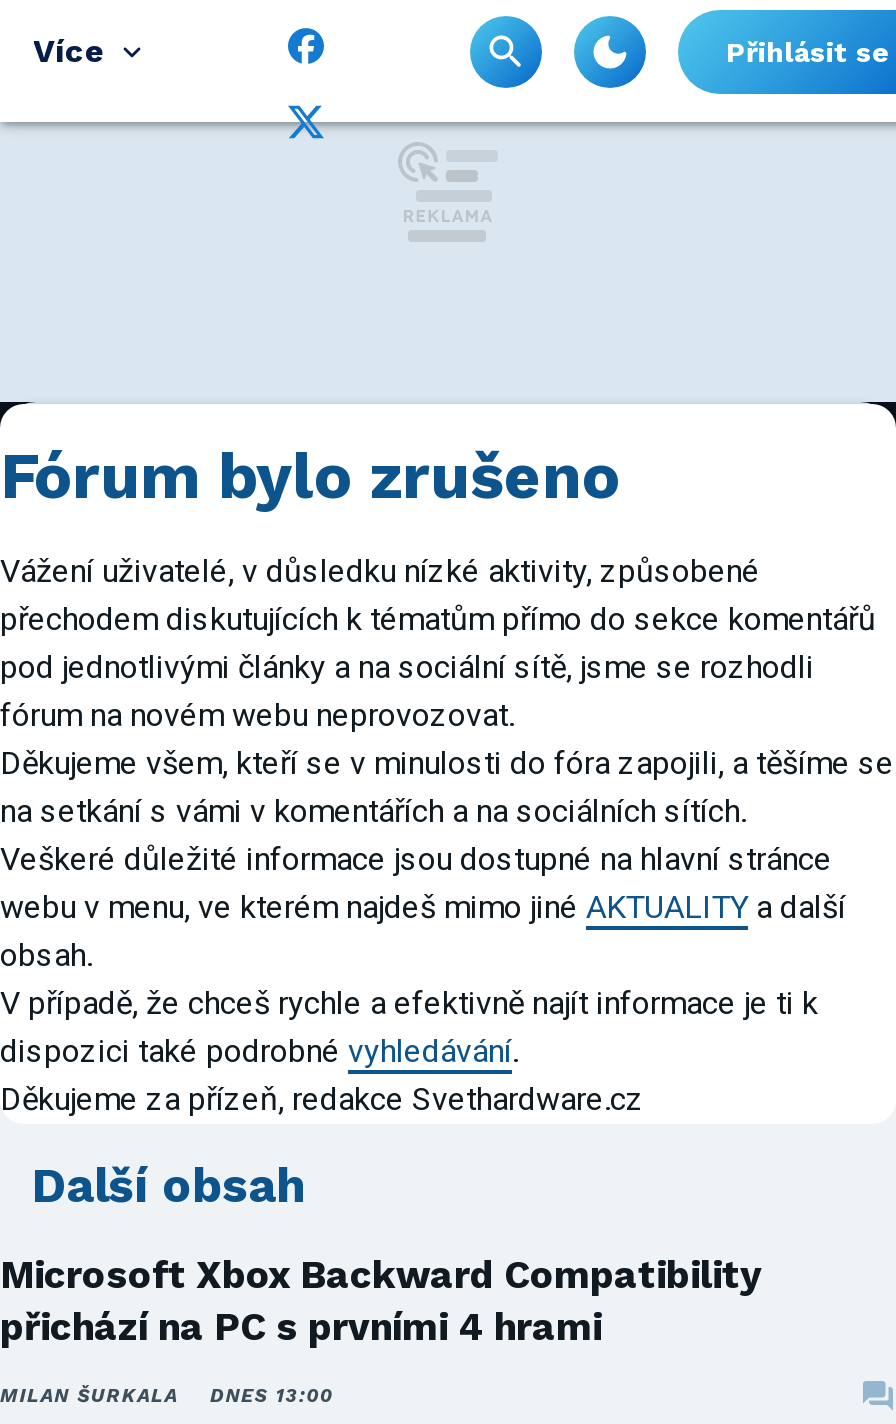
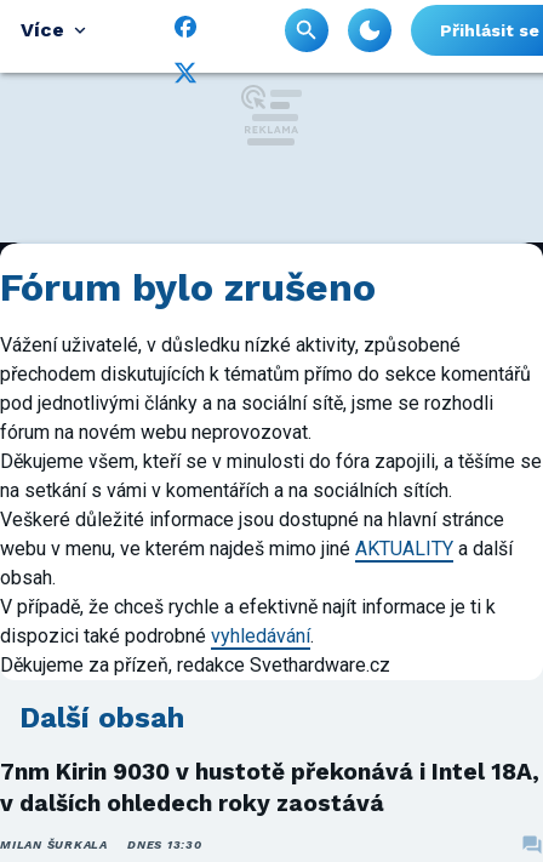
[0,1252,762,1350] Microsoft Xbox Backward Compatibility | přichází na PC s prvními 4 hrami -> [0,758,539,817] 7nm Kirin 9030 v hustotě překonává i Intel 18A, | v dalších ohledech roky zaostává
[0,1384,333,1406] MILAN ŠURKALA DNES 13:00 -> [0,838,202,851] MILAN ŠURKALA DNES 13:30

